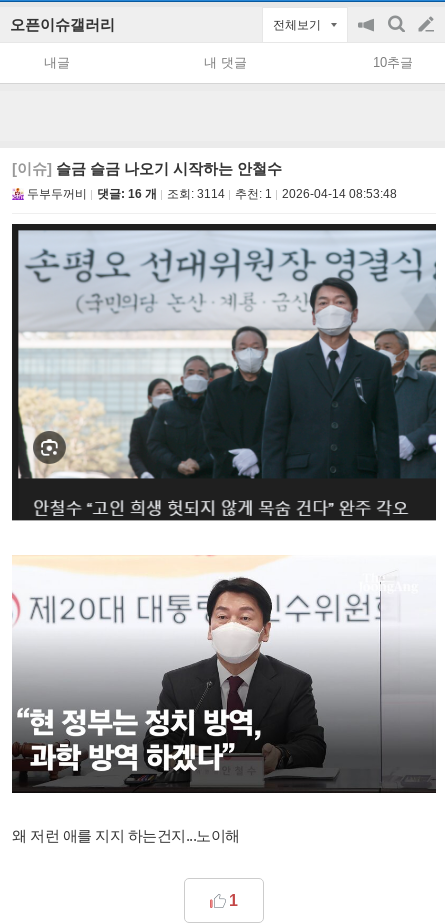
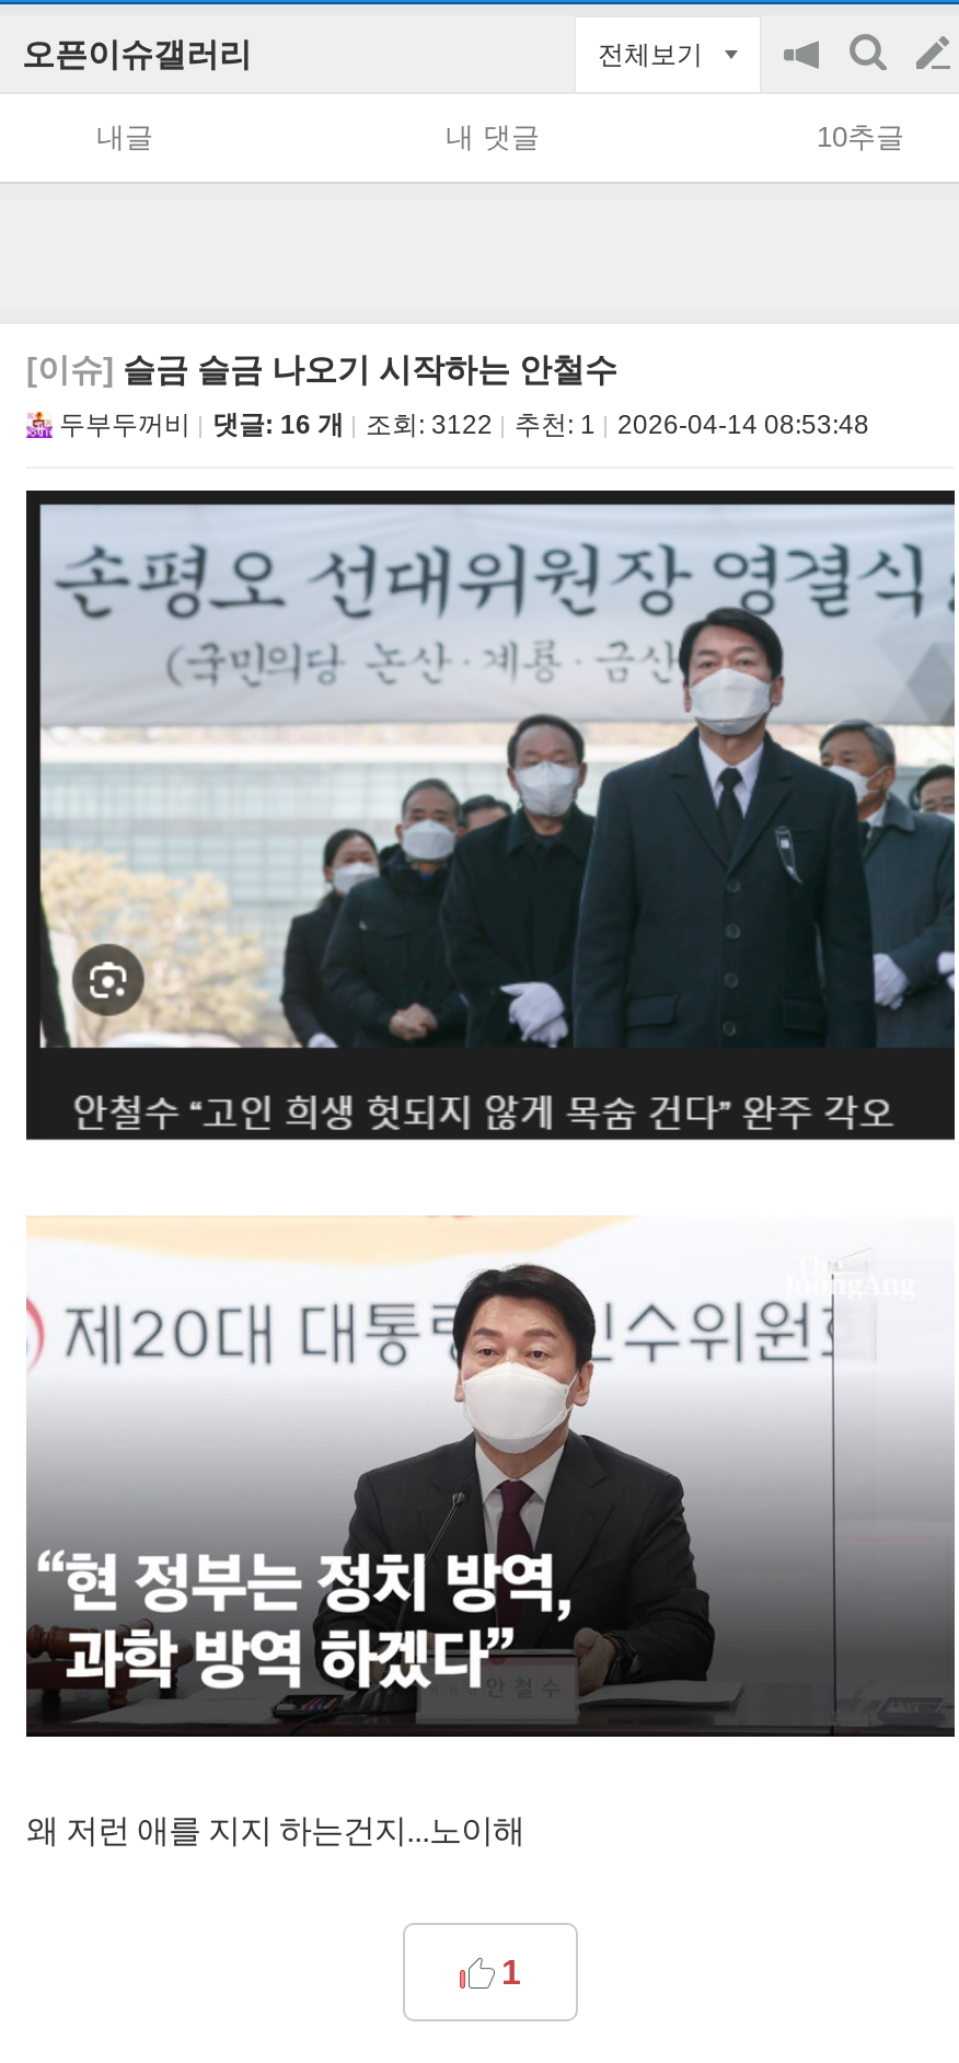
[27,187,397,201] 두부두꺼비 댓글: 16 개 조회: 3114 추천: 1 2026-04-14 08:53:48 -> [59,410,869,440] 두부두꺼비 댓글: 16 개 조회: 3122 추천: 1 2026-04-14 08:53:48

